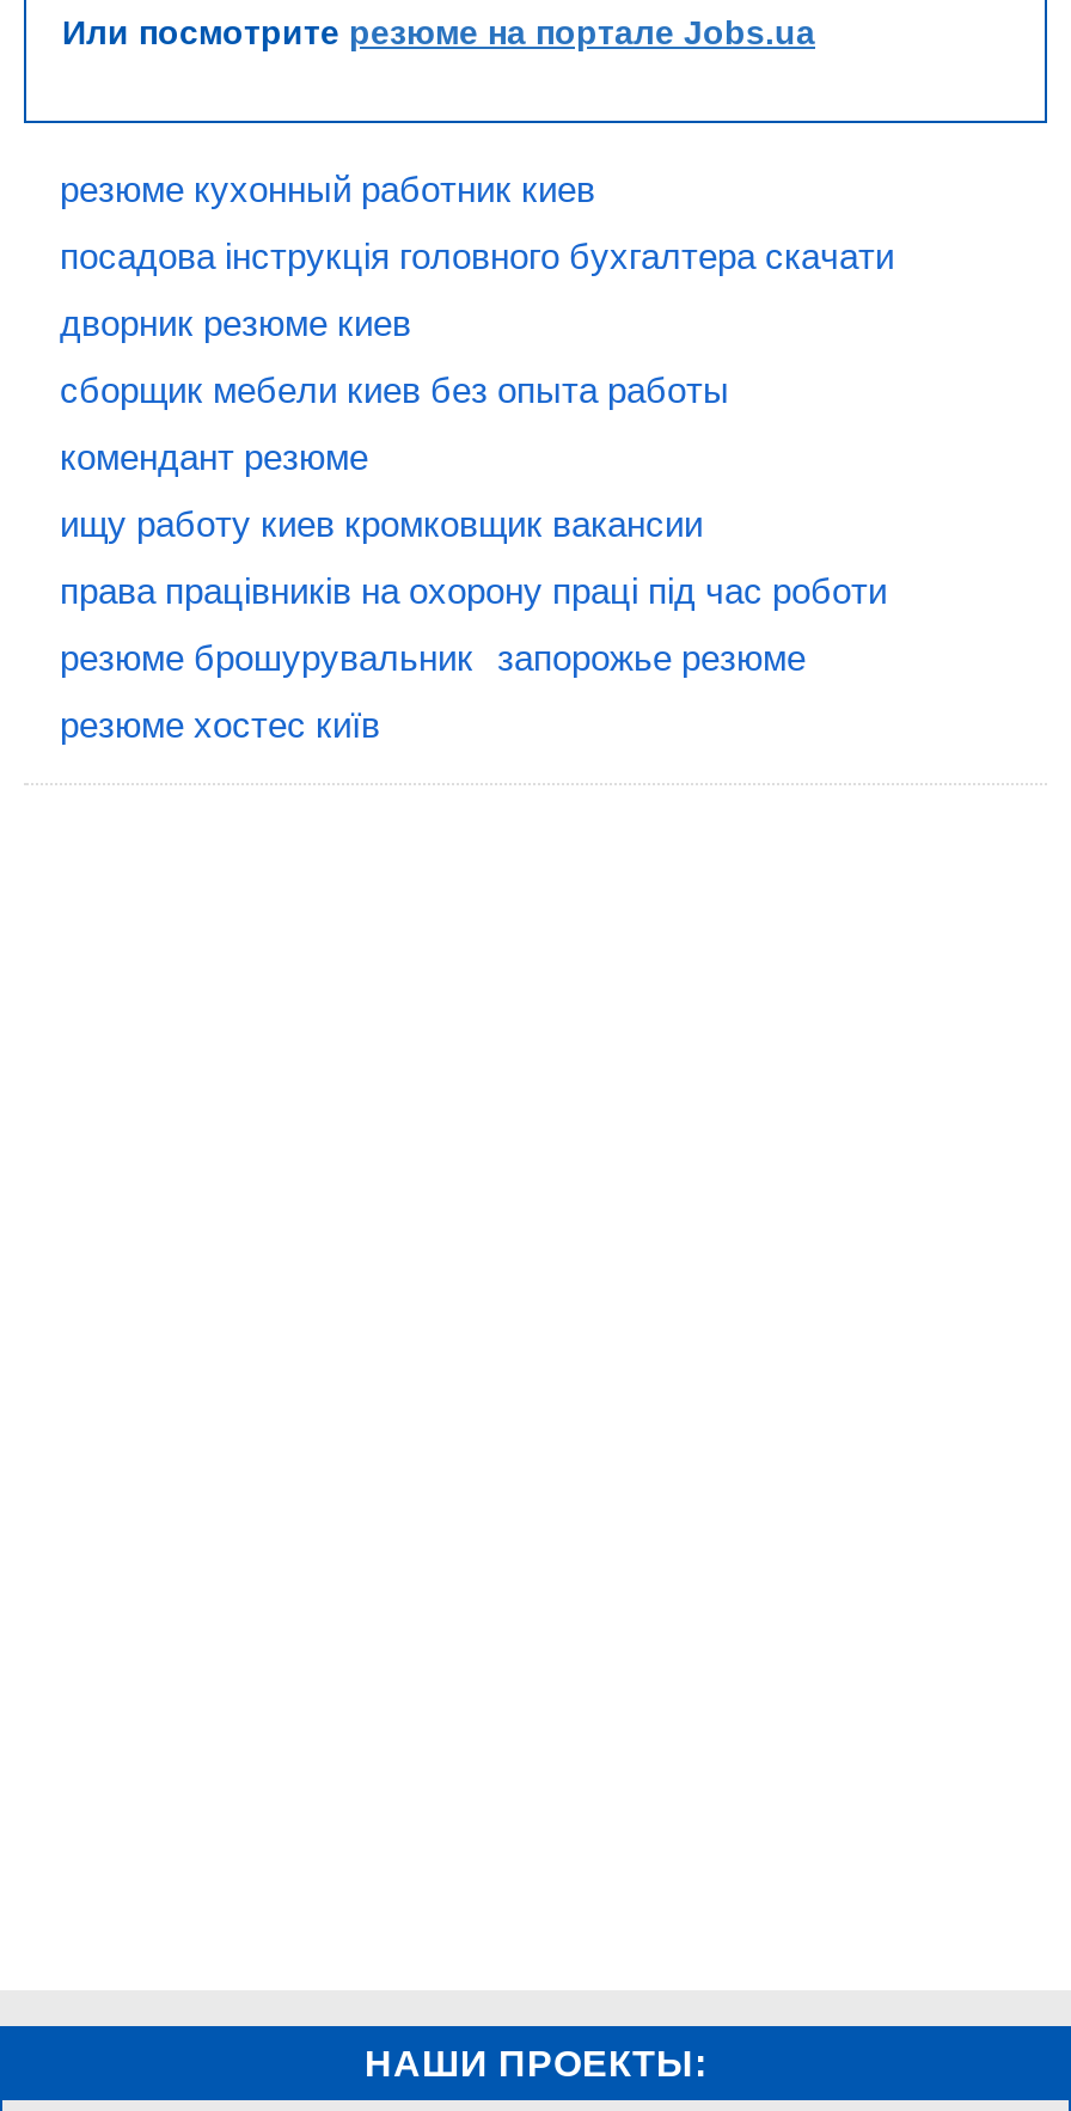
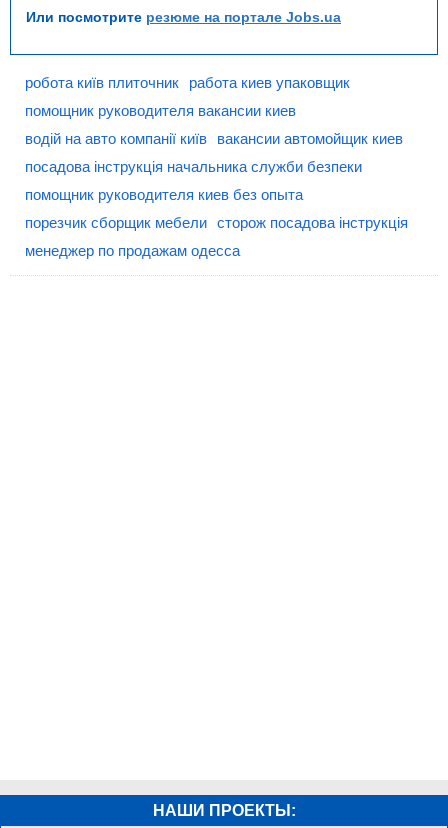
[60,169,894,745] резюме кухонный работник киев | посадова інструкція головного бухгалтера скачати | дворник резюме киев | сборщик мебели киев без опыта работы | комендант резюме | ищу работу киев кромковщик вакансии | права працівників на охорону праці під час роботи | резюме брошурувальник запорожье резюме | резюме хостес київ -> [25,74,408,259] робота київ плиточник работа киев упаковщик | помощник руководителя вакансии киев | водій на авто компанії київ вакансии автомойщик киев | посадова інструкція начальника служби безпеки | помощник руководителя киев без опыта | порезчик сборщик мебели сторож посадова інструкція | менеджер по продажам одесса

